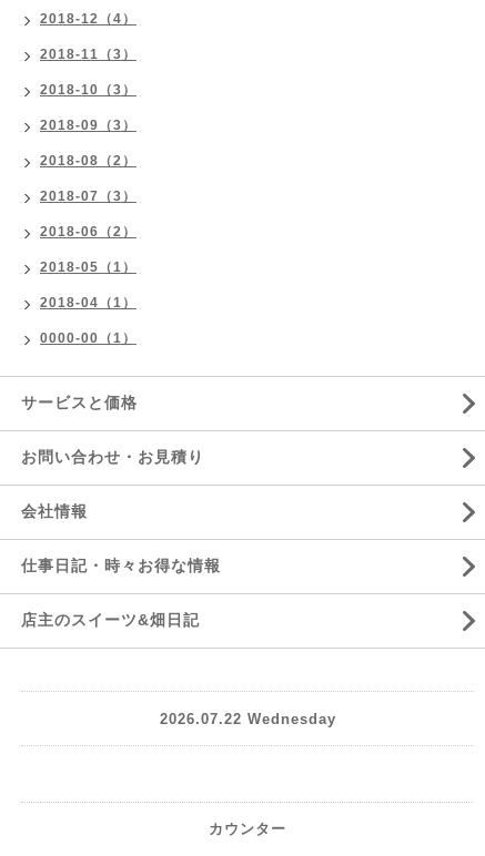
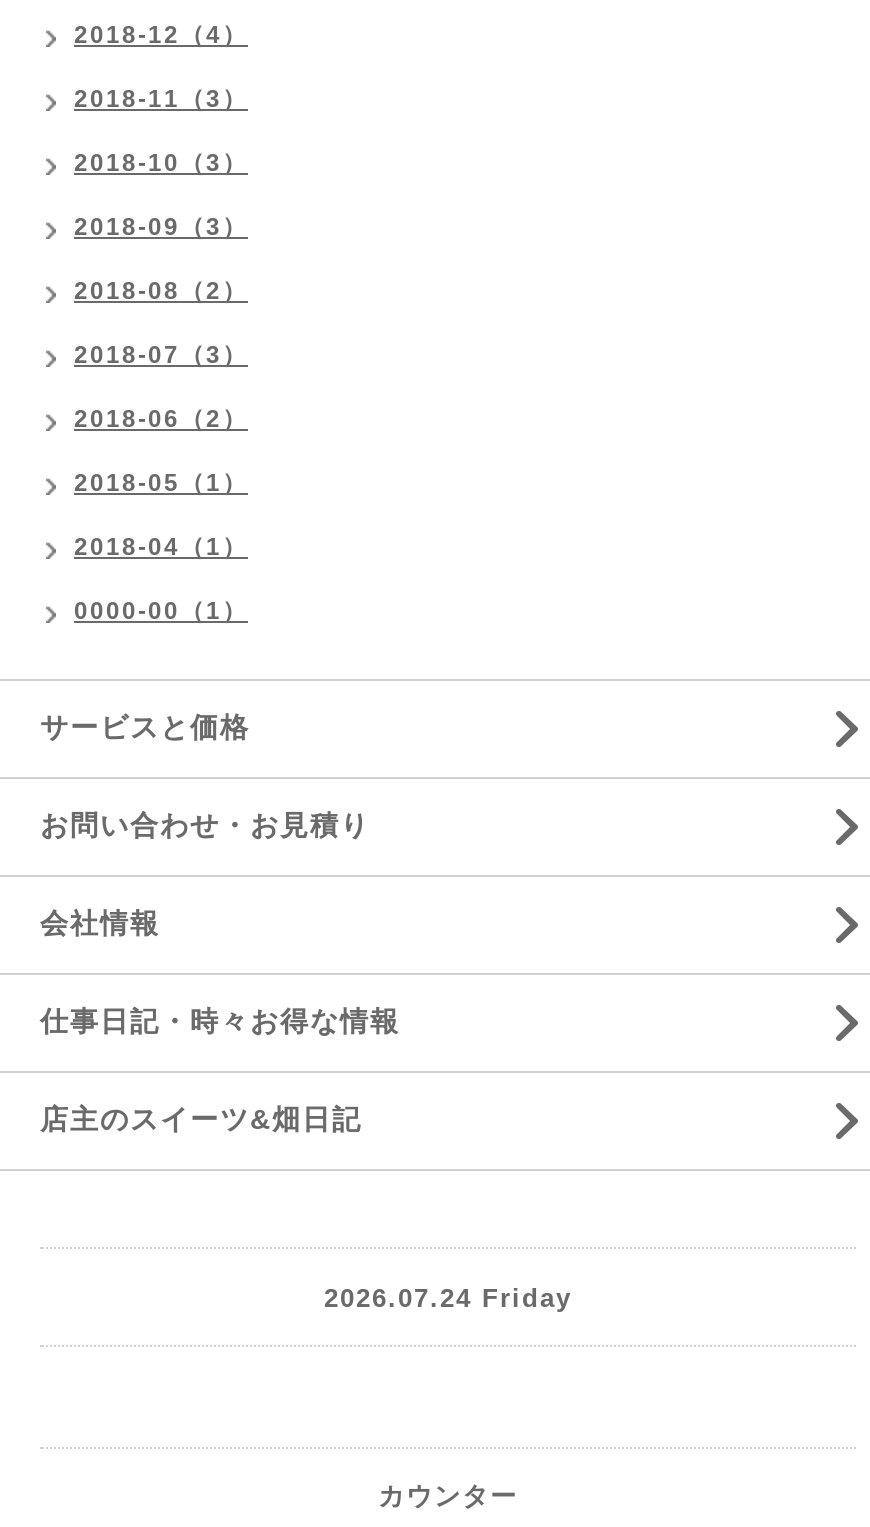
[159,710,336,727] 2026.07.22 Wednesday -> [324,1282,572,1312] 2026.07.24 Friday

